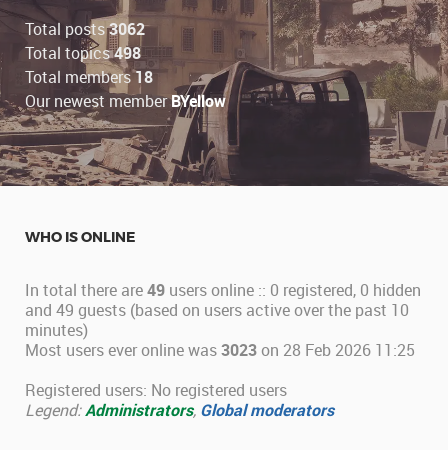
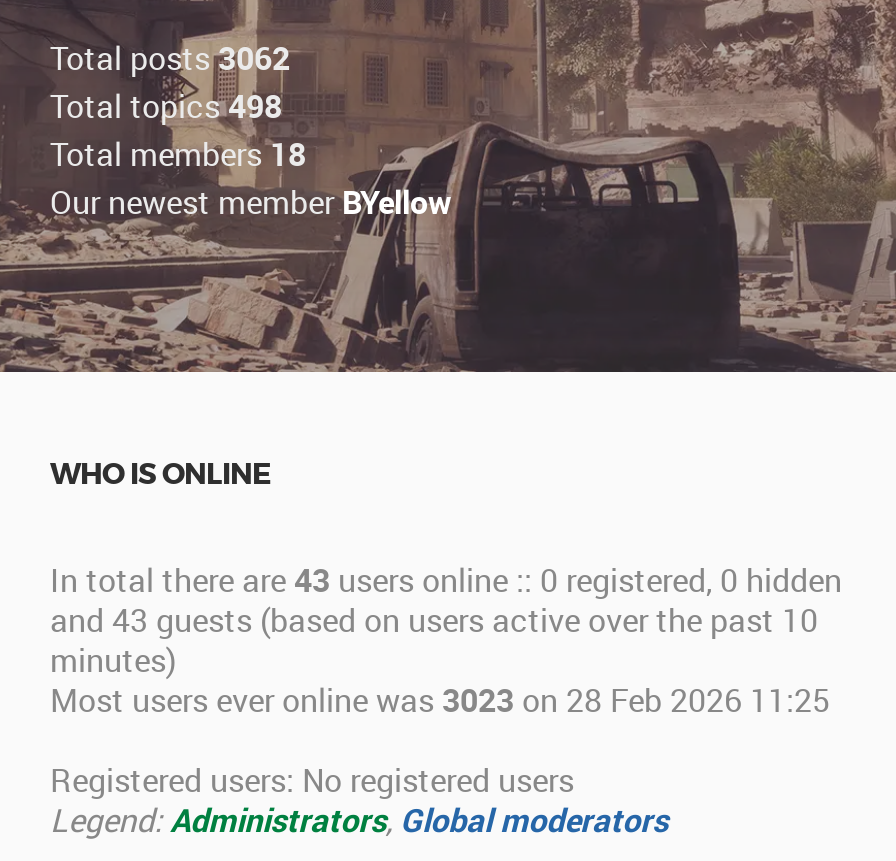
[25,279,421,301] In total there are 49 users online :: 0 registered, 0 hidden -> [50,558,842,602] In total there are 43 users online :: 0 registered, 0 hidden
[25,299,409,321] and 49 guests (based on users active over the past 10 -> [50,598,818,642] and 43 guests (based on users active over the past 10

